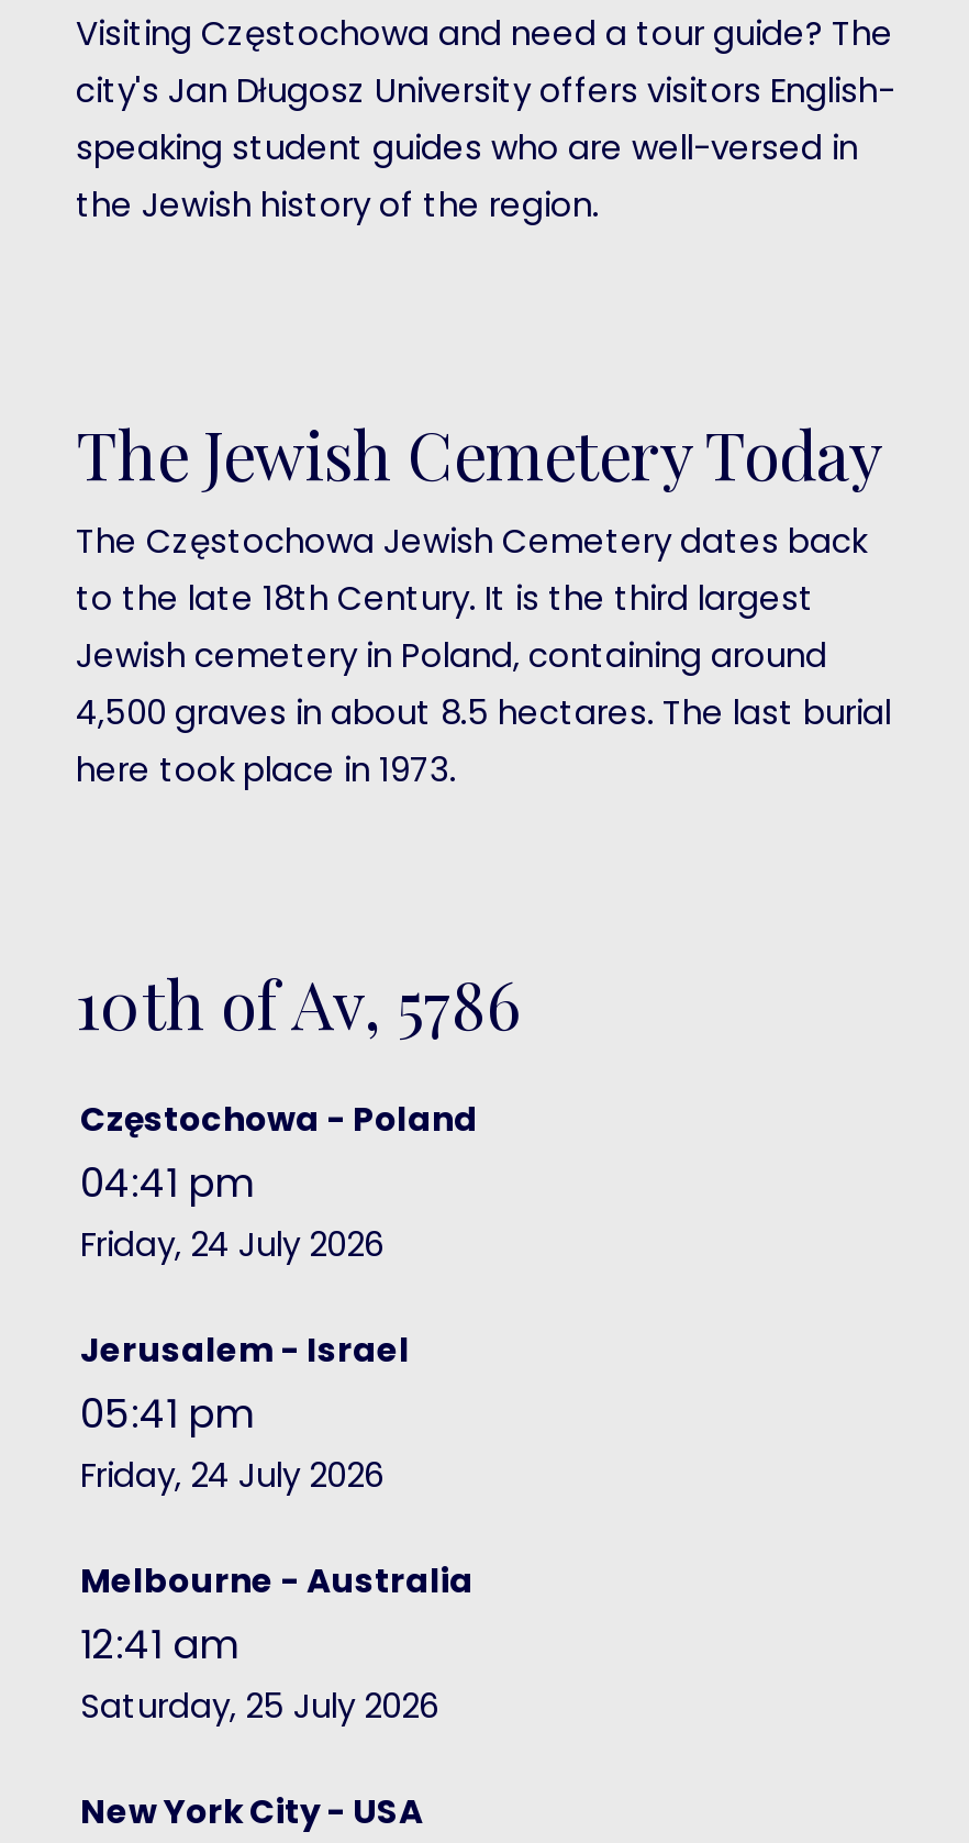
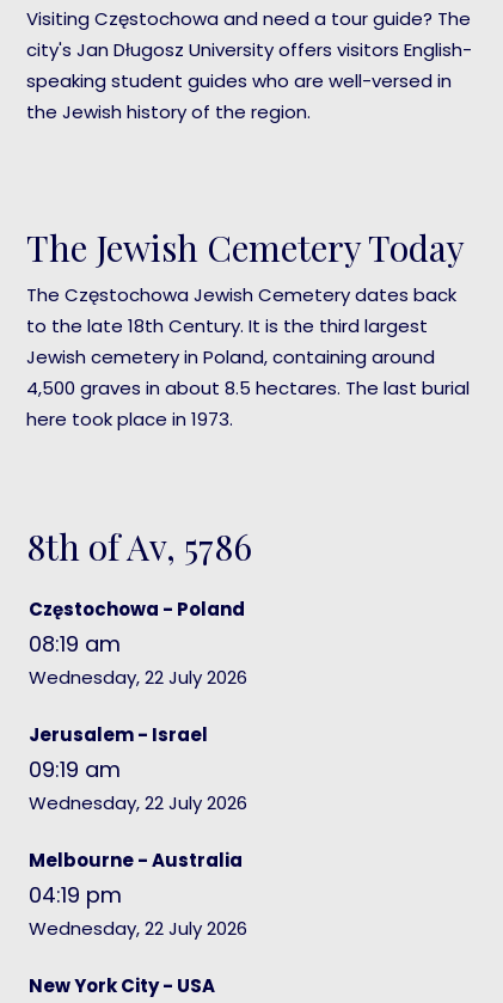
[76,959,522,1047] 10th of Av, 5786 -> [26,522,252,570] 8th of Av, 5786
[80,1155,383,1267] 04:41 pm | Friday, 24 July 2026 -> [29,629,247,690] 08:19 am | Wednesday, 22 July 2026
[80,1386,383,1498] 05:41 pm | Friday, 24 July 2026 -> [29,754,247,815] 09:19 am | Wednesday, 22 July 2026
[80,1617,438,1729] 12:41 am | Saturday, 25 July 2026 -> [29,880,247,941] 04:19 pm | Wednesday, 22 July 2026

